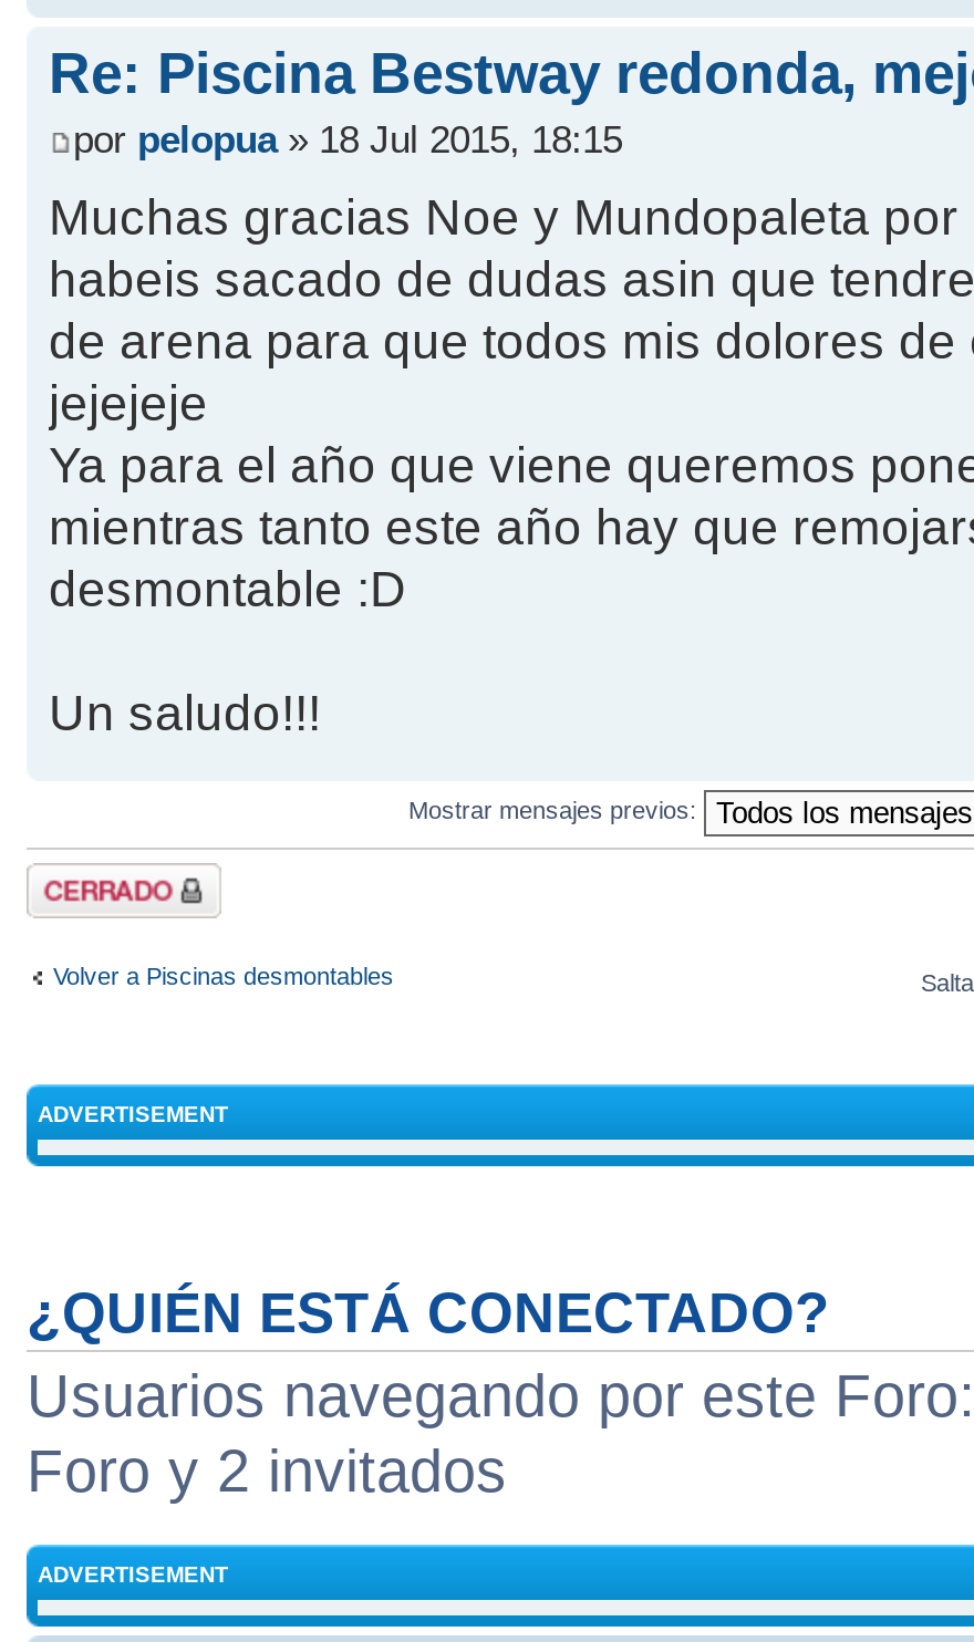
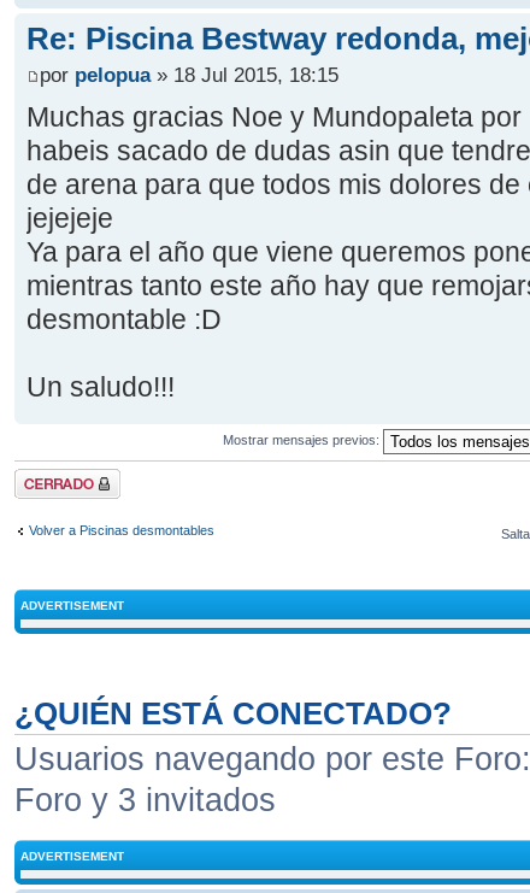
[27,1438,507,1505] Foro y 2 invitados -> [14,782,276,818] Foro y 3 invitados

